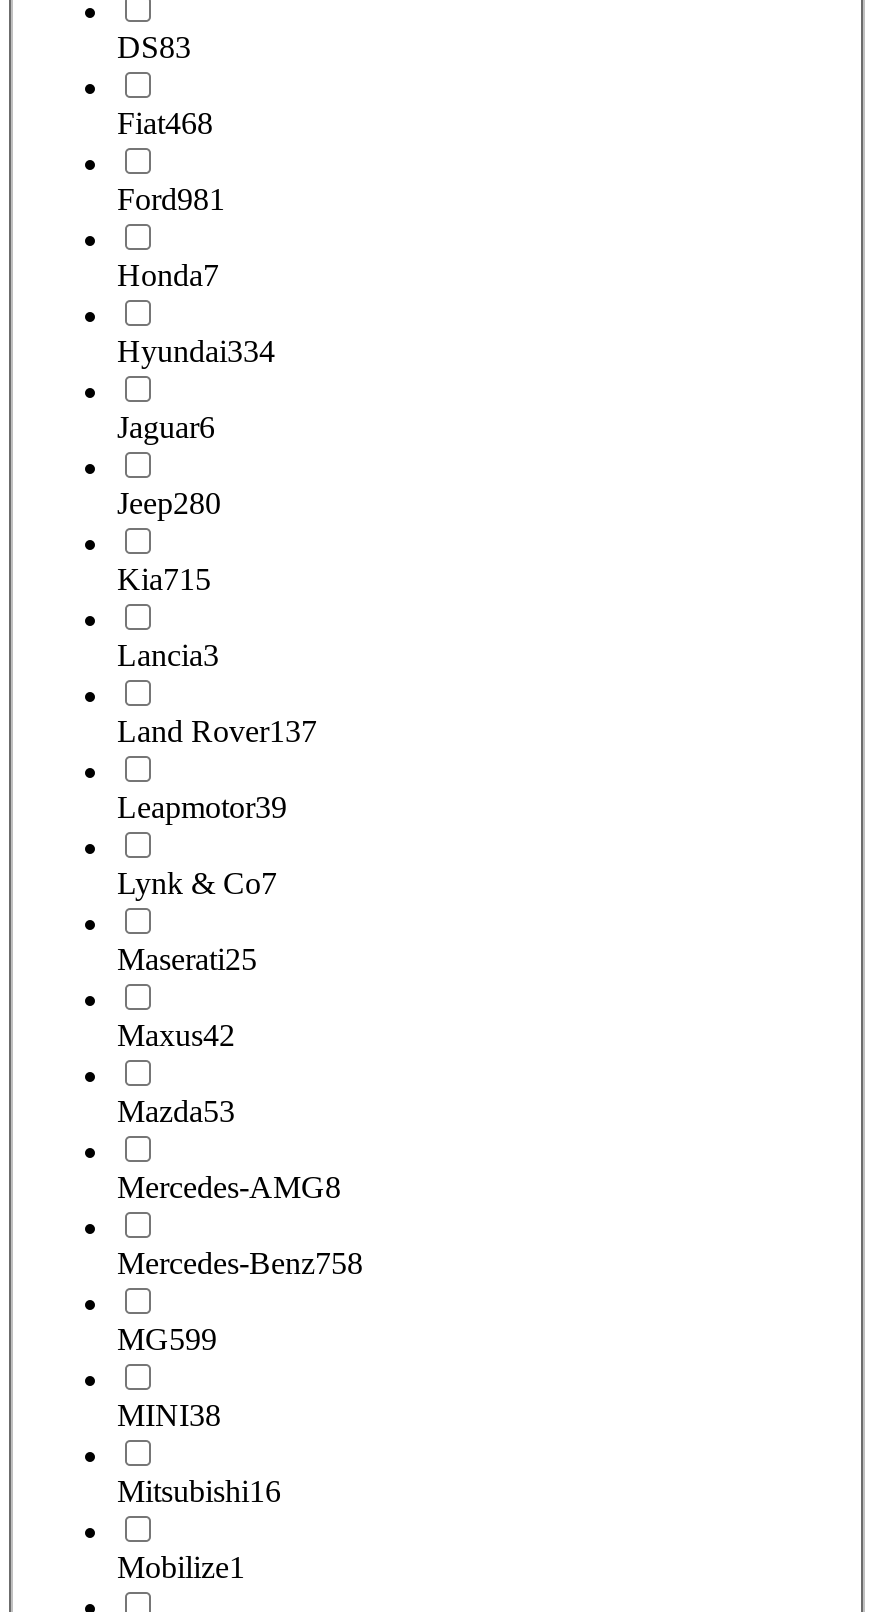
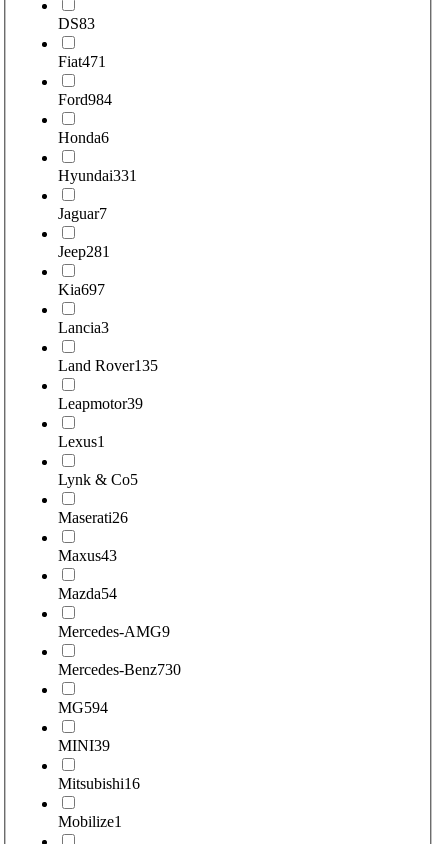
[117,105,213,139] Fiat468 -> [58,53,106,70] Fiat471
[117,181,225,215] Ford981 -> [58,91,112,108] Ford984
[117,257,219,291] Honda7 -> [58,129,109,146] Honda6
[117,333,275,367] Hyundai334 -> [58,167,137,184] Hyundai331
[117,409,215,443] Jaguar6 -> [58,205,107,222] Jaguar7
[117,485,221,519] Jeep280 -> [58,243,110,260] Jeep281
[117,561,211,595] Kia715 -> [58,281,105,298] Kia697
[117,713,317,747] Land Rover137 -> [58,357,158,374] Land Rover135
[117,865,363,1431] Lynk & Co7 | Maserati25 | Maxus42 | Mazda53 | Mercedes-AMG8 | Mercedes-Benz758 | MG599 | MINI38 -> [58,433,181,754] Lexus1 | Lynk & Co5 | Maserati26 | Maxus43 | Mazda54 | Mercedes-AMG9 | Mercedes-Benz730 | MG594 | MINI39

